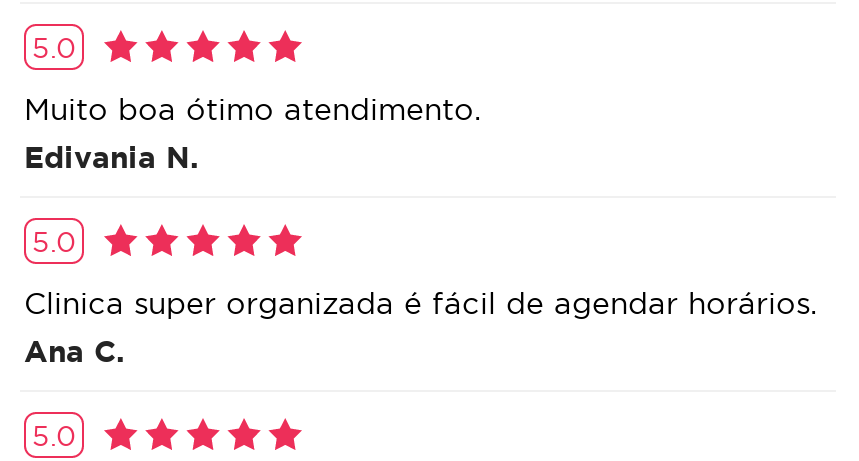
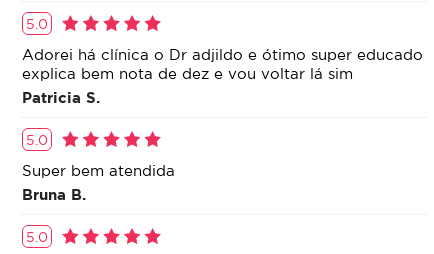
[24,91,482,173] Muito boa ótimo atendimento. | Edivania N. -> [22,45,423,105] Adorei há clínica o Dr adjildo e ótimo super educado | explica bem nota de dez e vou voltar lá sim | Patricia S.
[24,285,818,367] Clinica super organizada é fácil de agendar horários. | Ana C. -> [22,161,175,202] Super bem atendida | Bruna B.

